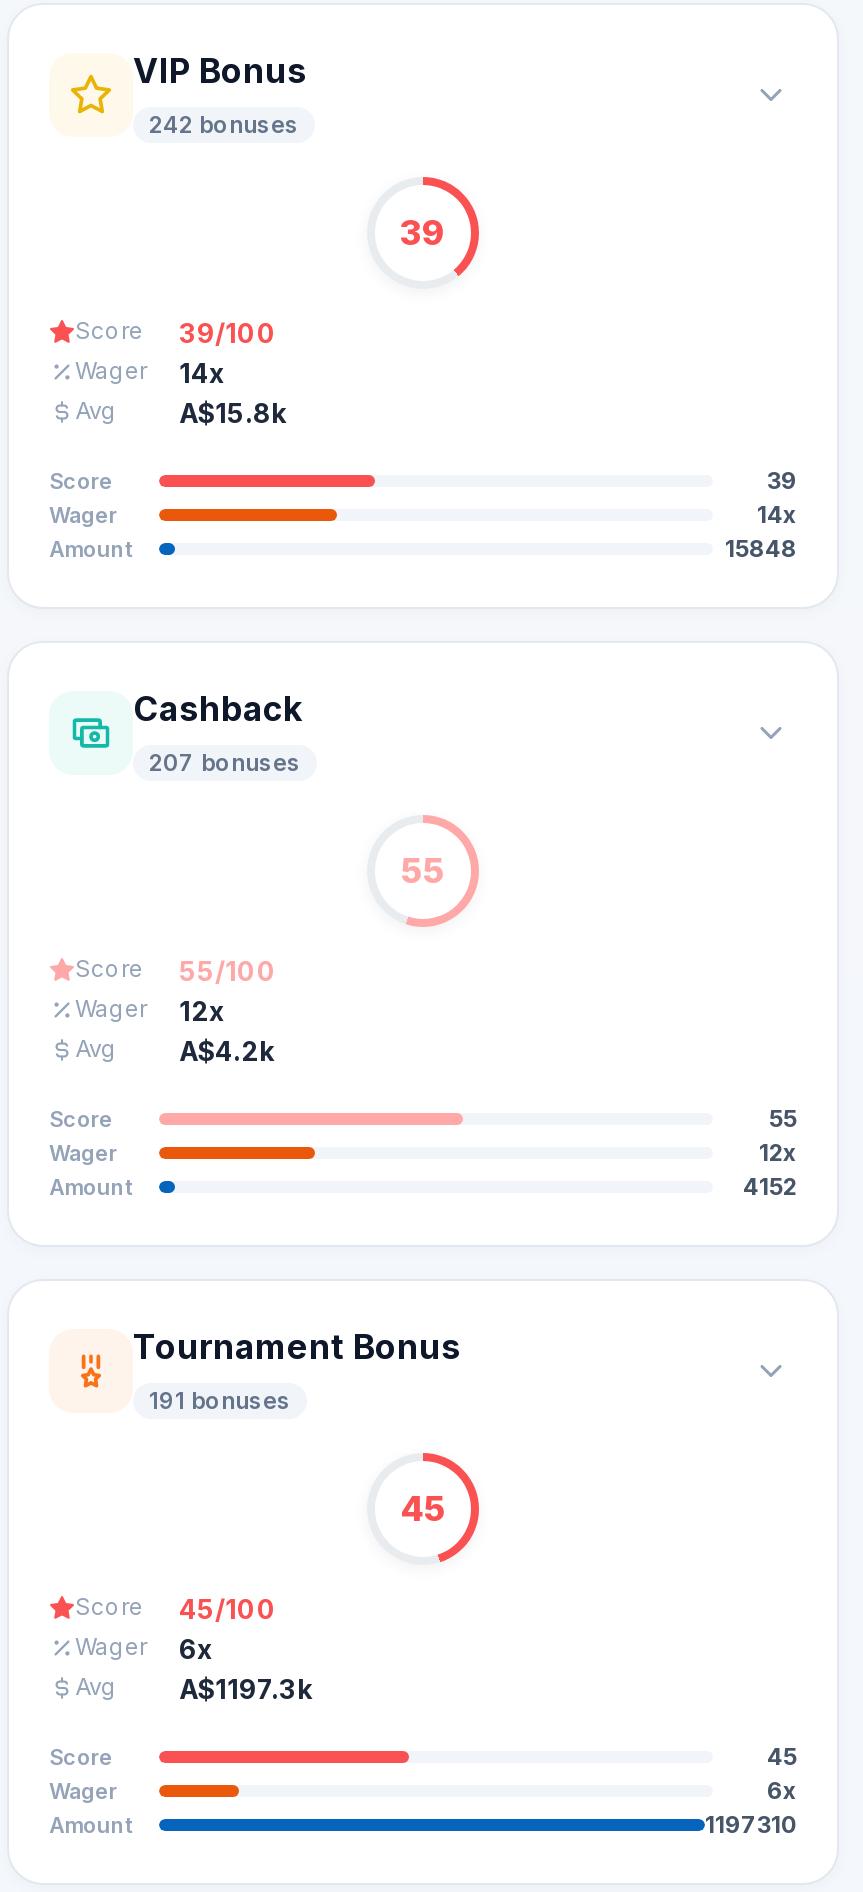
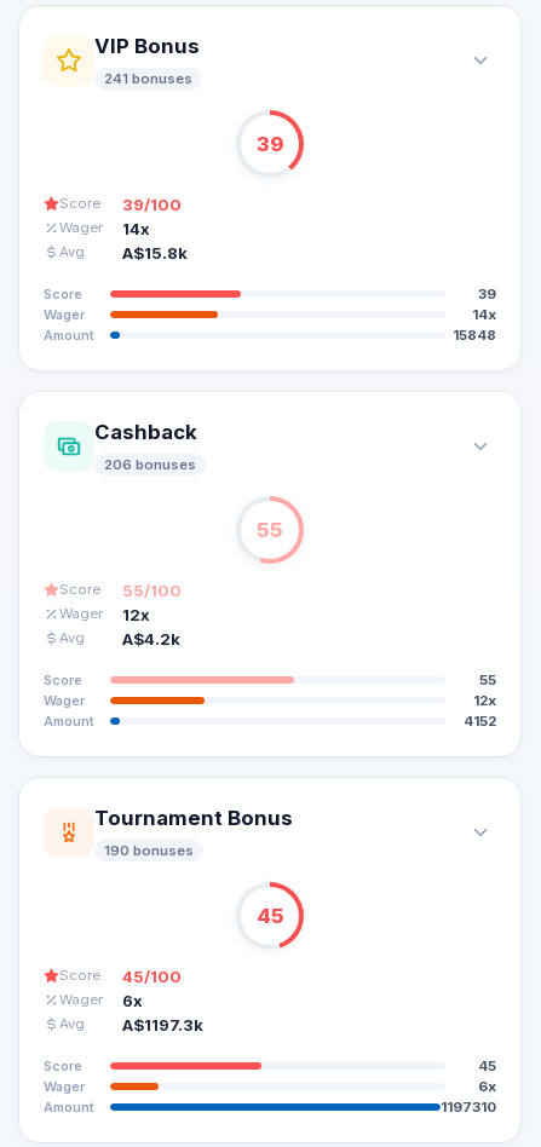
[149,110,299,138] 242 bonuses -> [104,70,192,87] 241 bonuses
[149,748,301,776] 207 bonuses -> [104,456,196,473] 206 bonuses
[149,1386,291,1414] 191 bonuses -> [104,842,194,859] 190 bonuses

